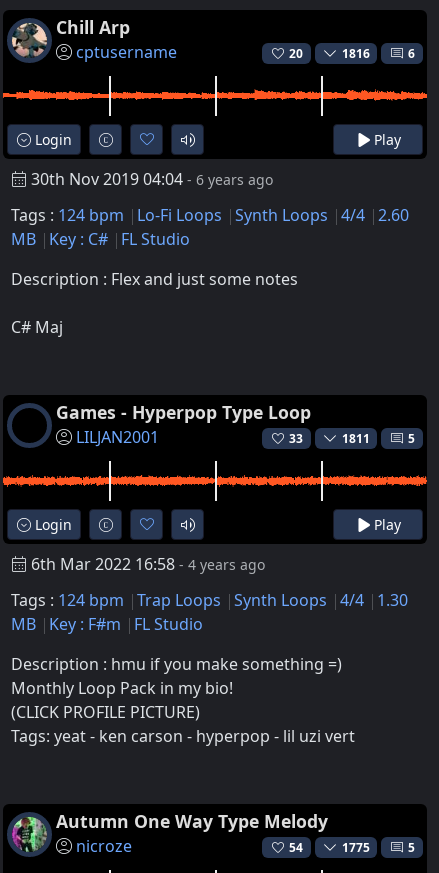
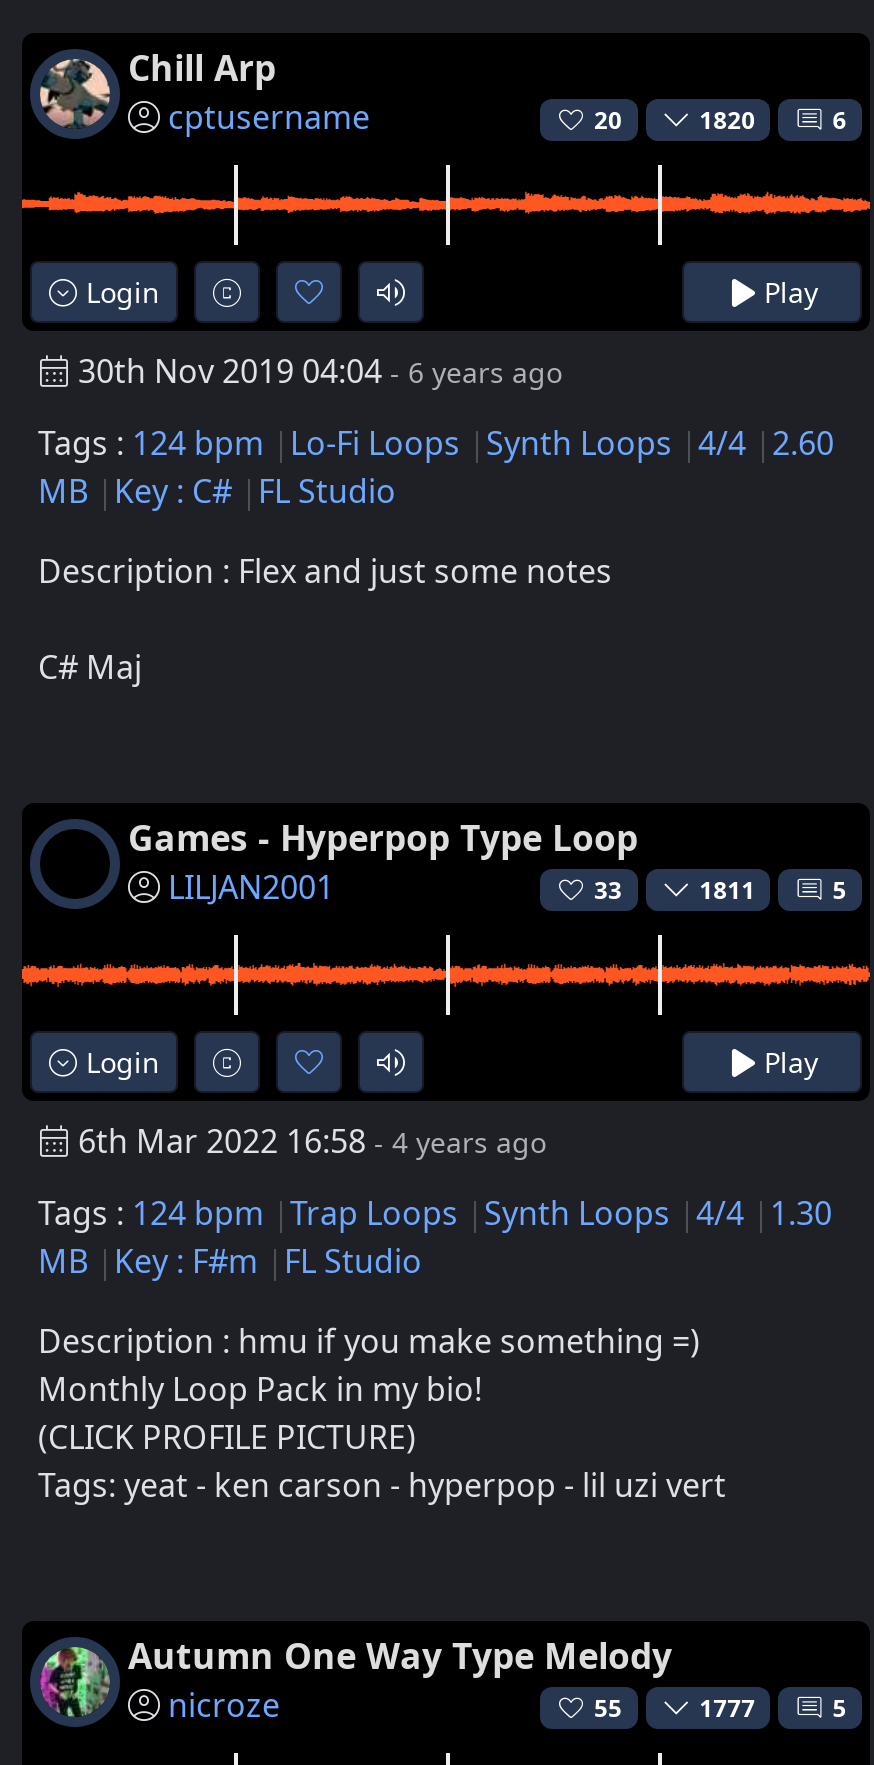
[342,45,370,62] 1816 -> [699,103,755,137] 1820
[289,839,303,856] 54 -> [594,1691,622,1725] 55
[342,839,370,856] 1775 -> [699,1691,755,1725] 1777

